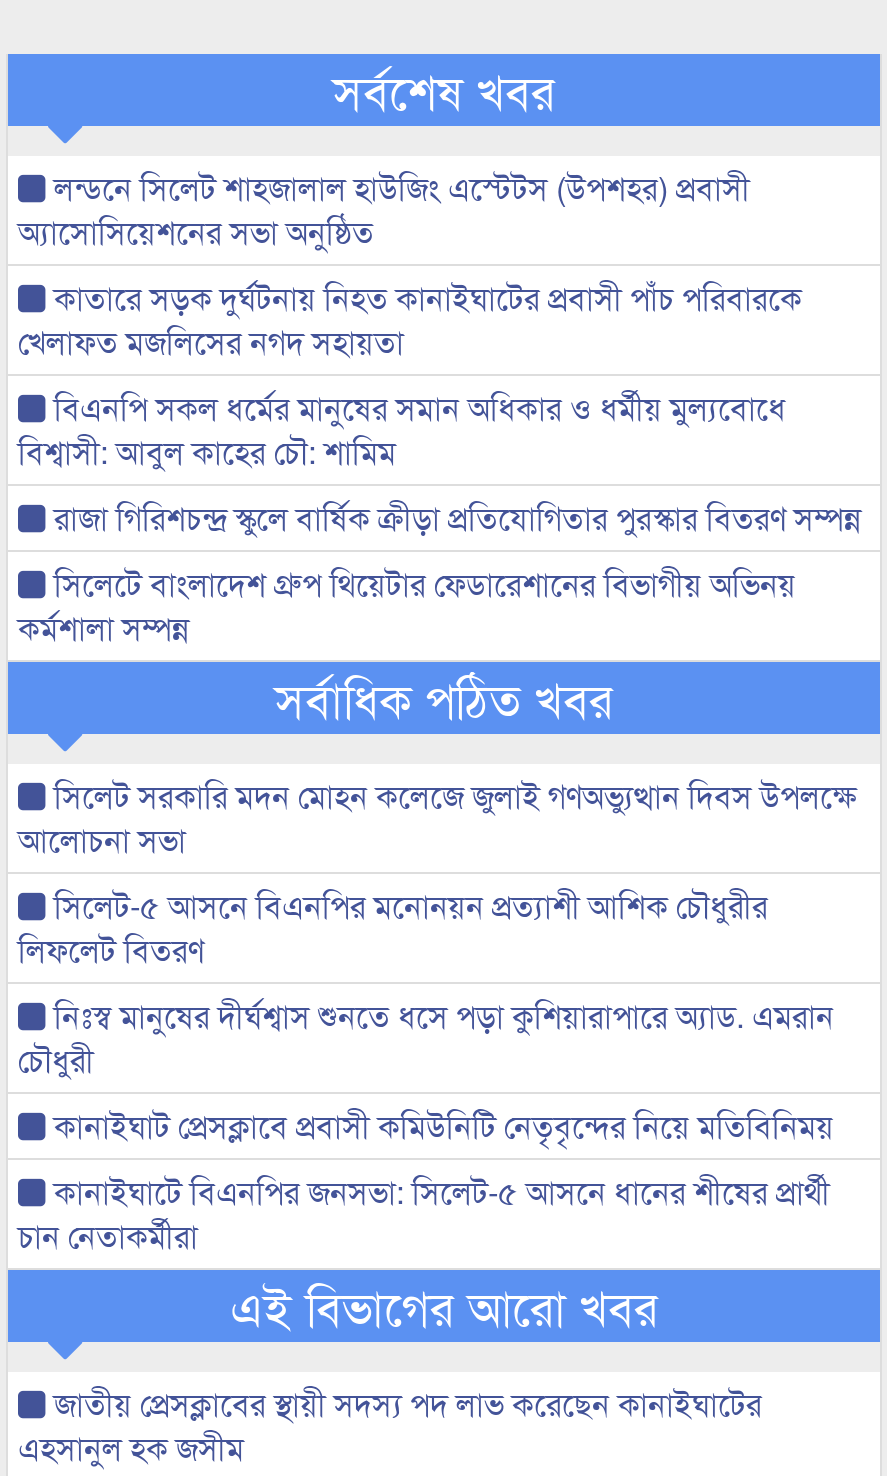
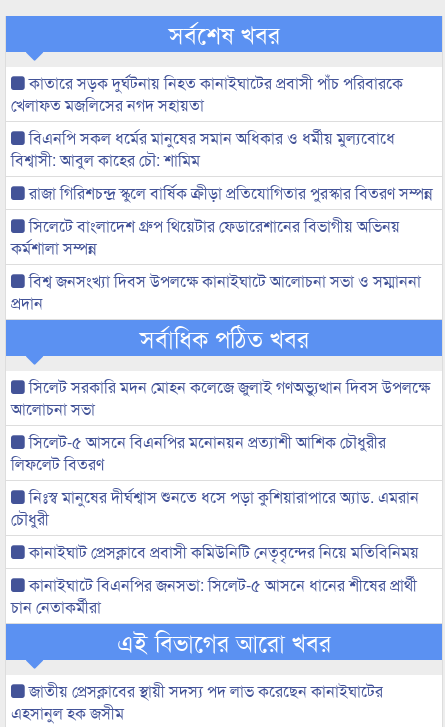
[18,164,750,254] লন্ডনে সিলেট শাহজালাল হাউজিং এস্টেটস (উপশহর) প্রবাসী | অ্যাসোসিয়েশনের সভা অনুষ্ঠিত -> none
moved [18,274,862,650] -> [11,71,433,259]: কাতারে সড়ক দুর্ঘটনায় নিহত কানাইঘাটের প্রবাসী পাঁচ পরিবারকে | খেলাফত মজলিসের নগদ সহায়তা | বিএনপি সকল ধর্মের মানুষের সমান অধিকার ও ধর্মীয় মুল্যবোধে | বিশ্বাসী: আবুল কাহের চৌ: শামিম | রাজা গিরিশচন্দ্র স্কুলে বার্ষিক ক্রীড়া প্রতিযোগিতার পুরস্কার বিতরণ সম্পন্ন | সিলেটে বাংলাদেশ গ্রুপ থিয়েটার ফেডারেশানের বিভাগীয় অভিনয় | কর্মশালা সম্পন্ন
none -> [11,269,421,314] বিশ্ব জনসংখ্যা দিবস উপলক্ষে কানাইঘাটে আলোচনা সভা ও সম্মাননা | প্রদান

